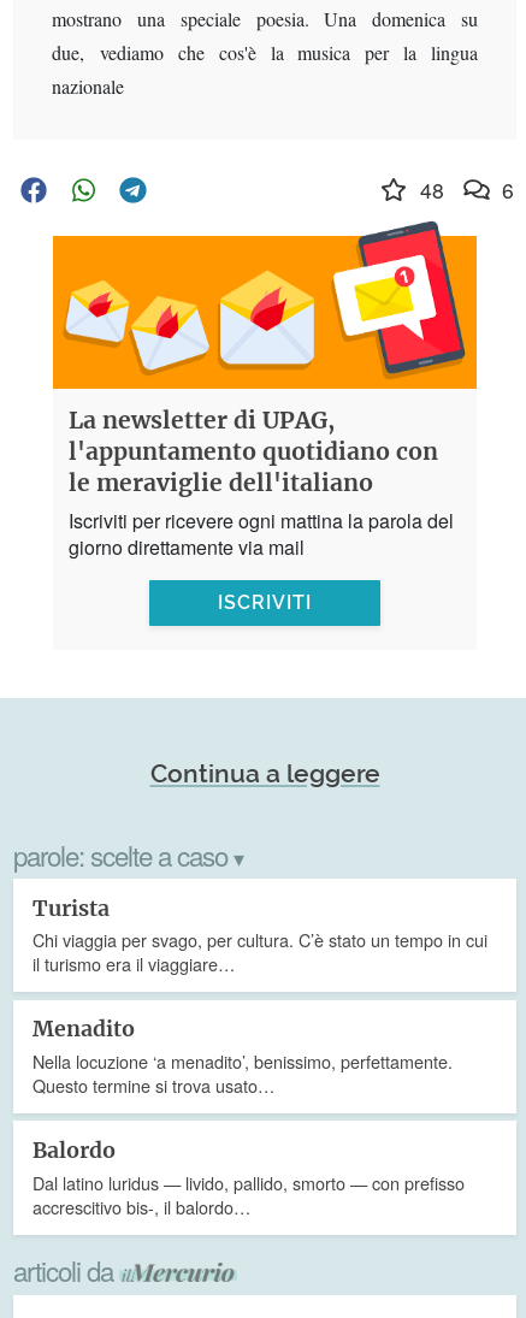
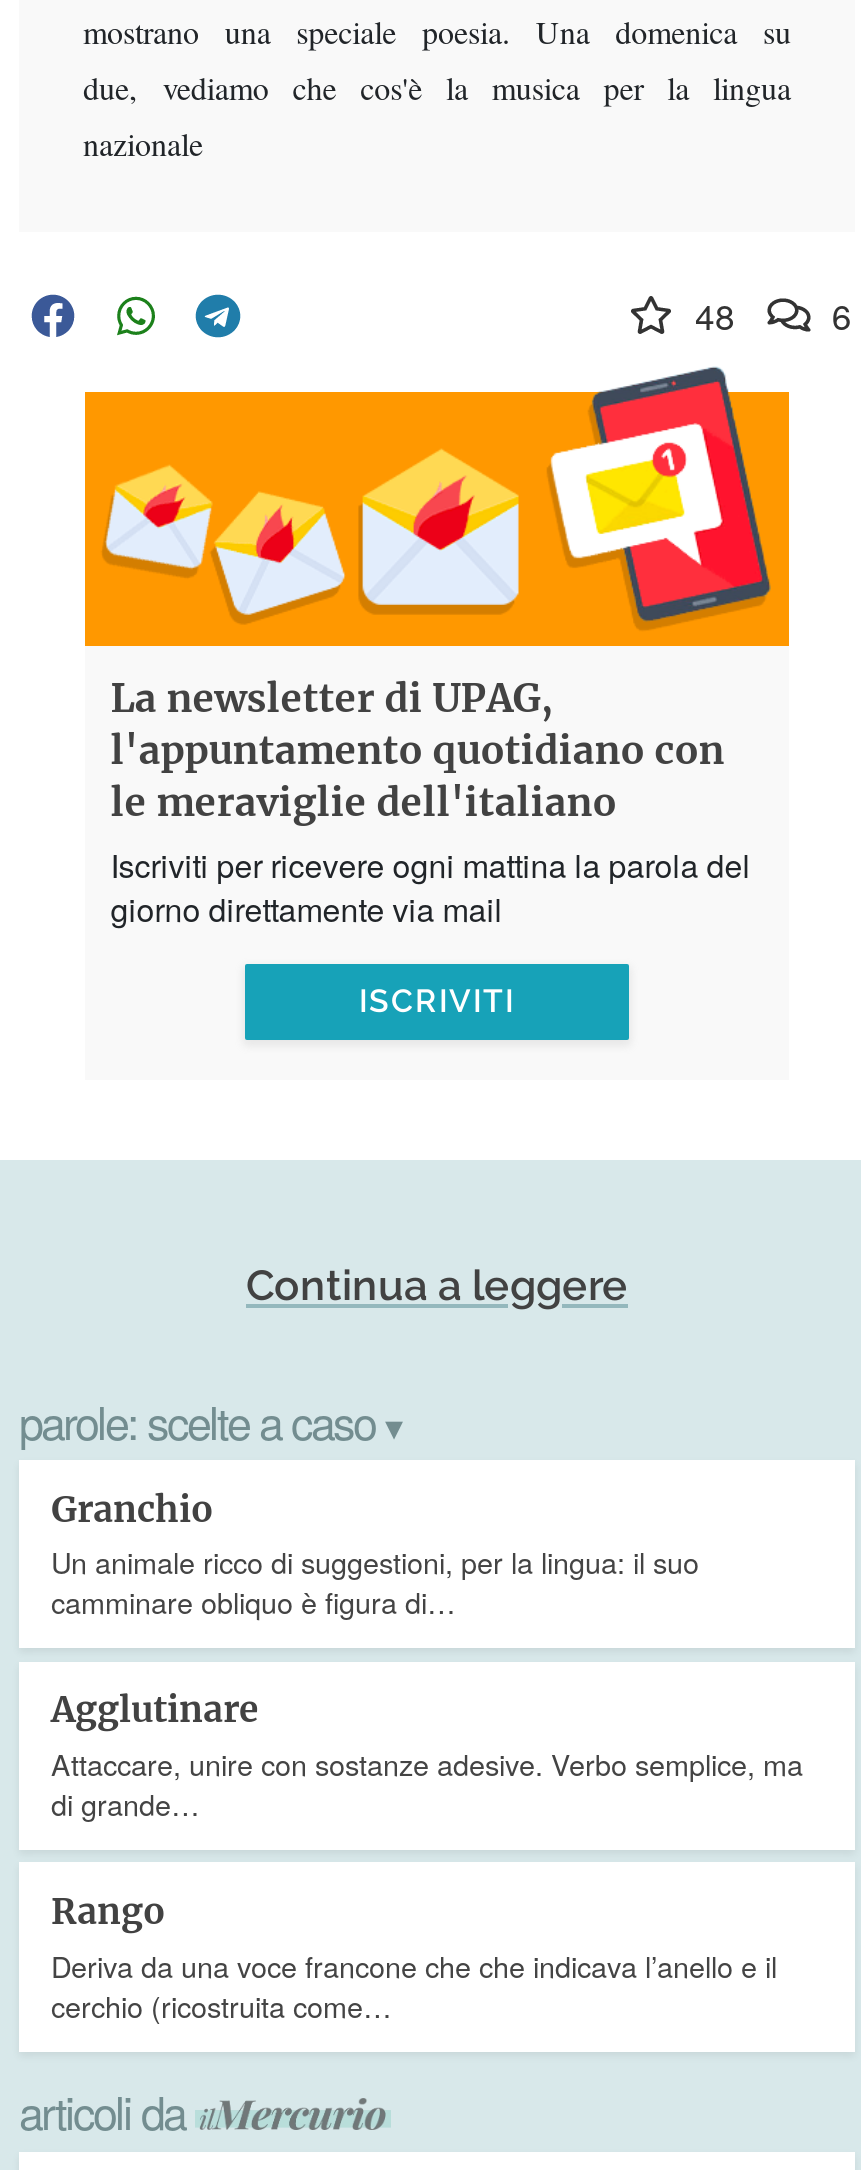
[32,895,487,977] Turista | Chi viaggia per svago, per cultura. C’è stato un tempo in cui | il turismo era il viaggiare… -> [51,1487,699,1623] Granchio | Un animale ricco di suggestioni, per la lingua: il suo | camminare obliquo è figura di…
[32,1016,453,1098] Menadito | Nella locuzione ‘a menadito’, benissimo, perfettamente. | Questo termine si trova usato… -> [51,1689,803,1824] Agglutinare | Attaccare, unire con sostanze adesive. Verbo semplice, ma | di grande…
[32,1138,465,1219] Balordo | Dal latino luridus — livido, pallido, smorto — con prefisso | accrescitivo bis-, il balordo… -> [51,1890,777,2026] Rango | Deriva da una voce francone che che indicava l’anello e il | cerchio (ricostruita come…

